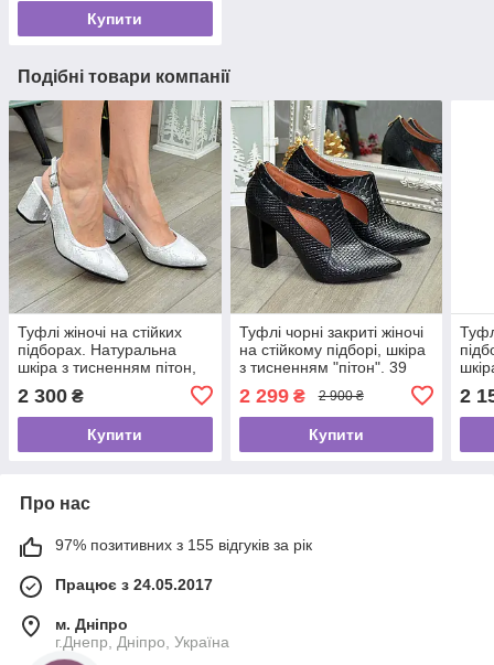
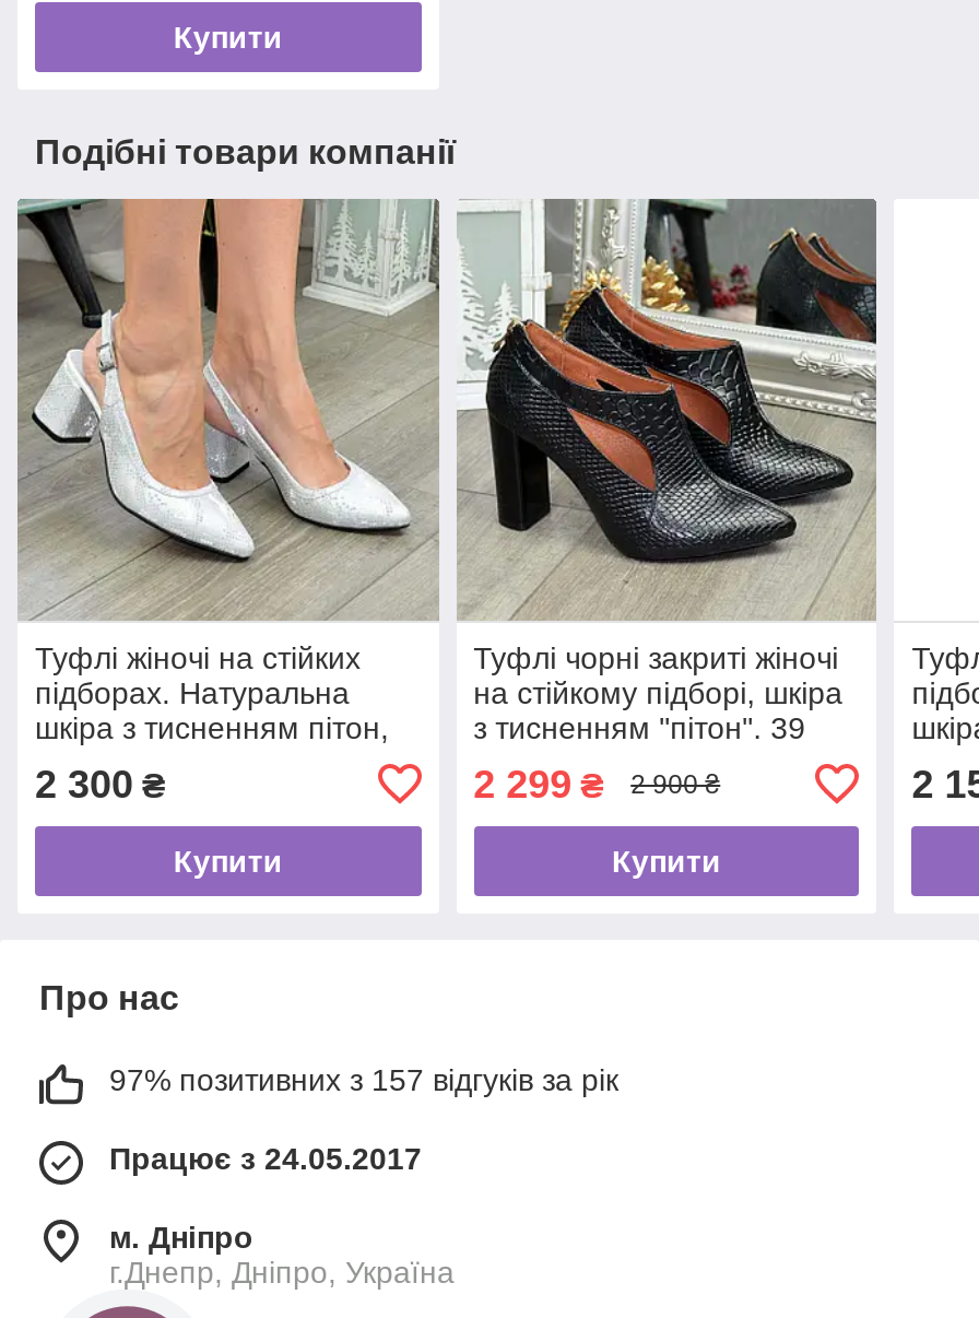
[55,535,312,553] 97% позитивних з 155 відгуків за рік -> [109,1061,618,1096] 97% позитивних з 157 відгуків за рік

